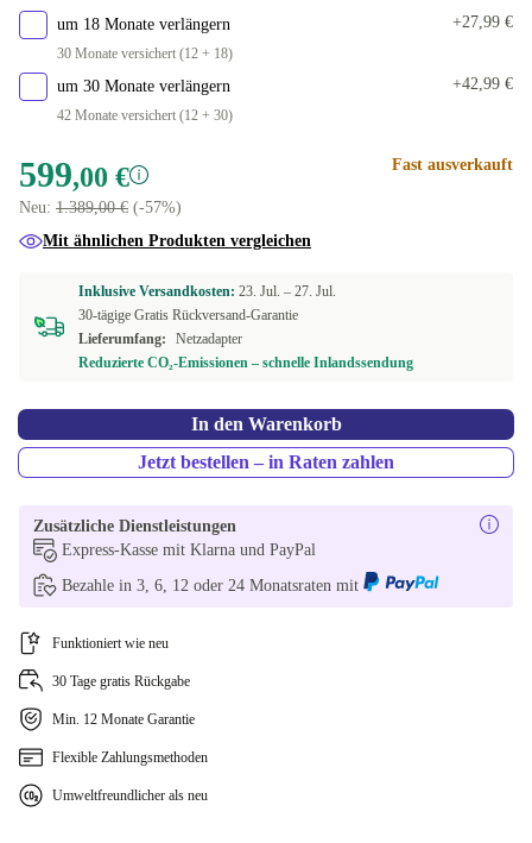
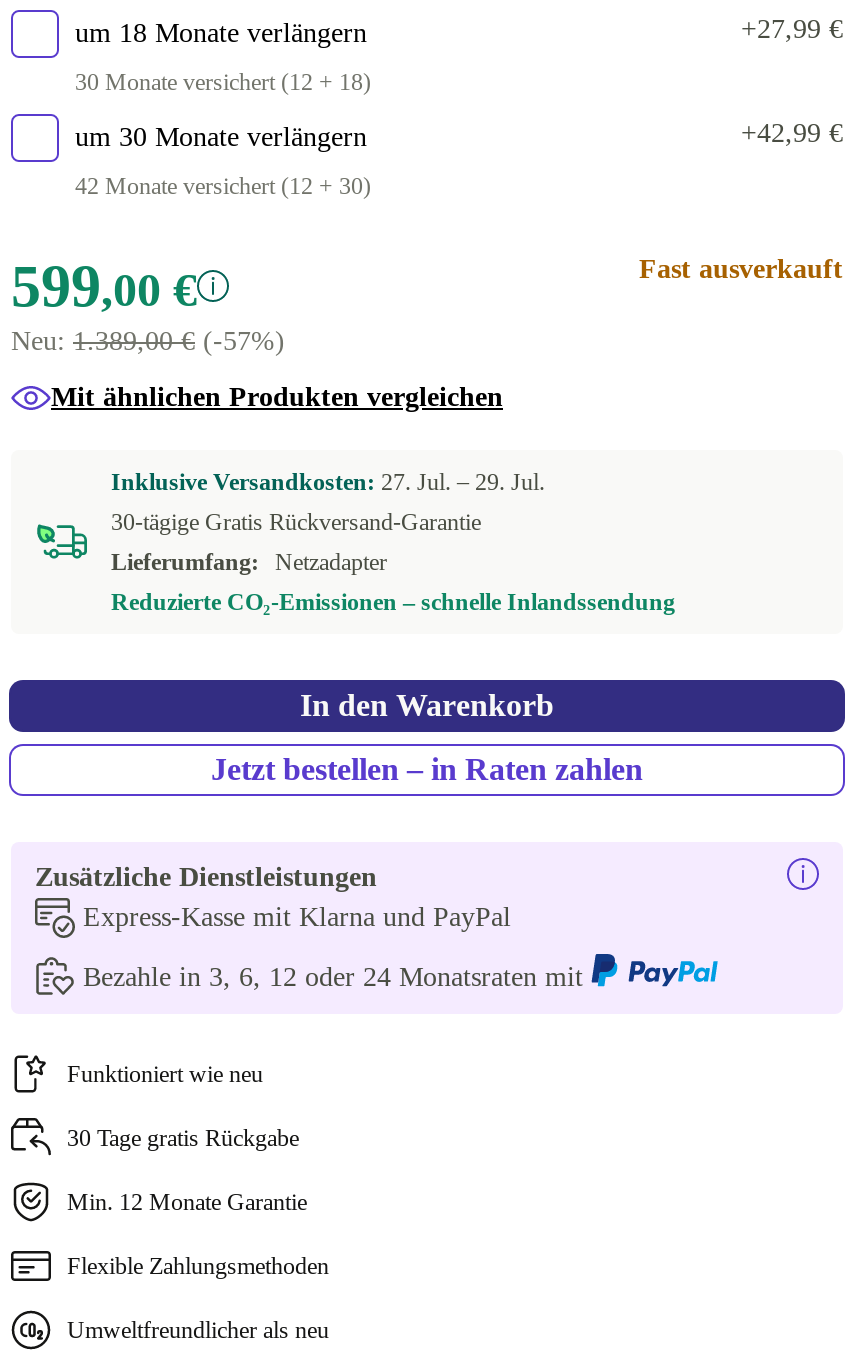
[78,283,336,300] Inklusive Versandkosten: 23. Jul. – 27. Jul. -> [111,468,545,496] Inklusive Versandkosten: 27. Jul. – 29. Jul.

